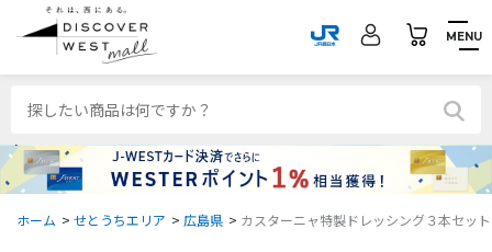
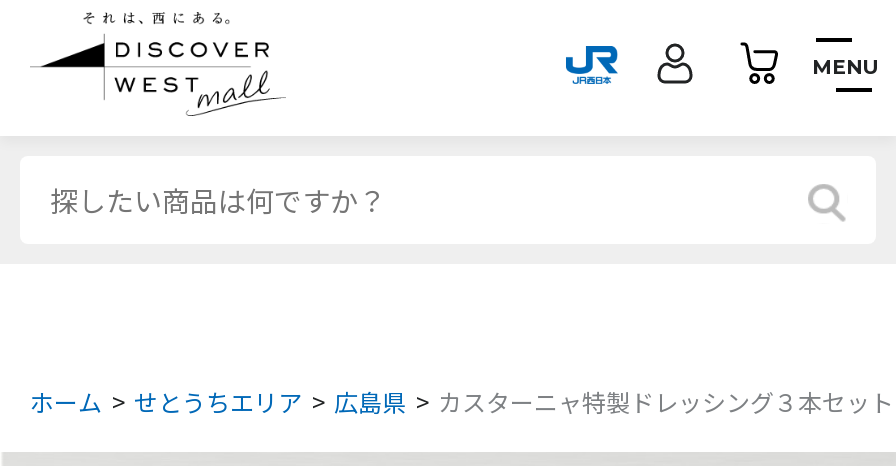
[3,144,88,194] [image] -> none
[110,145,384,190] [image] -> none
[407,145,489,195] [image] -> none

